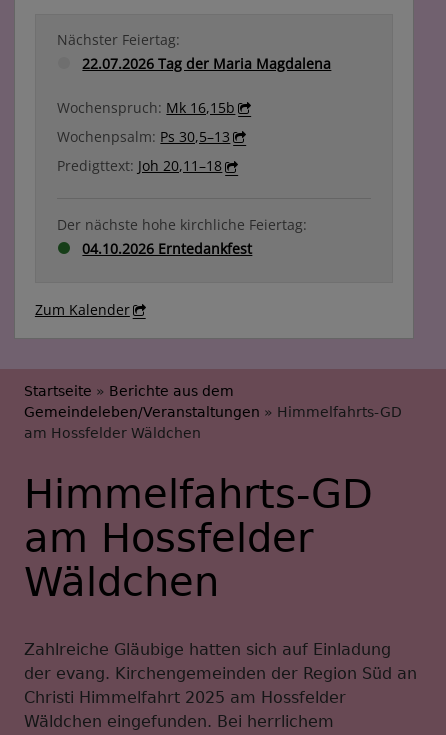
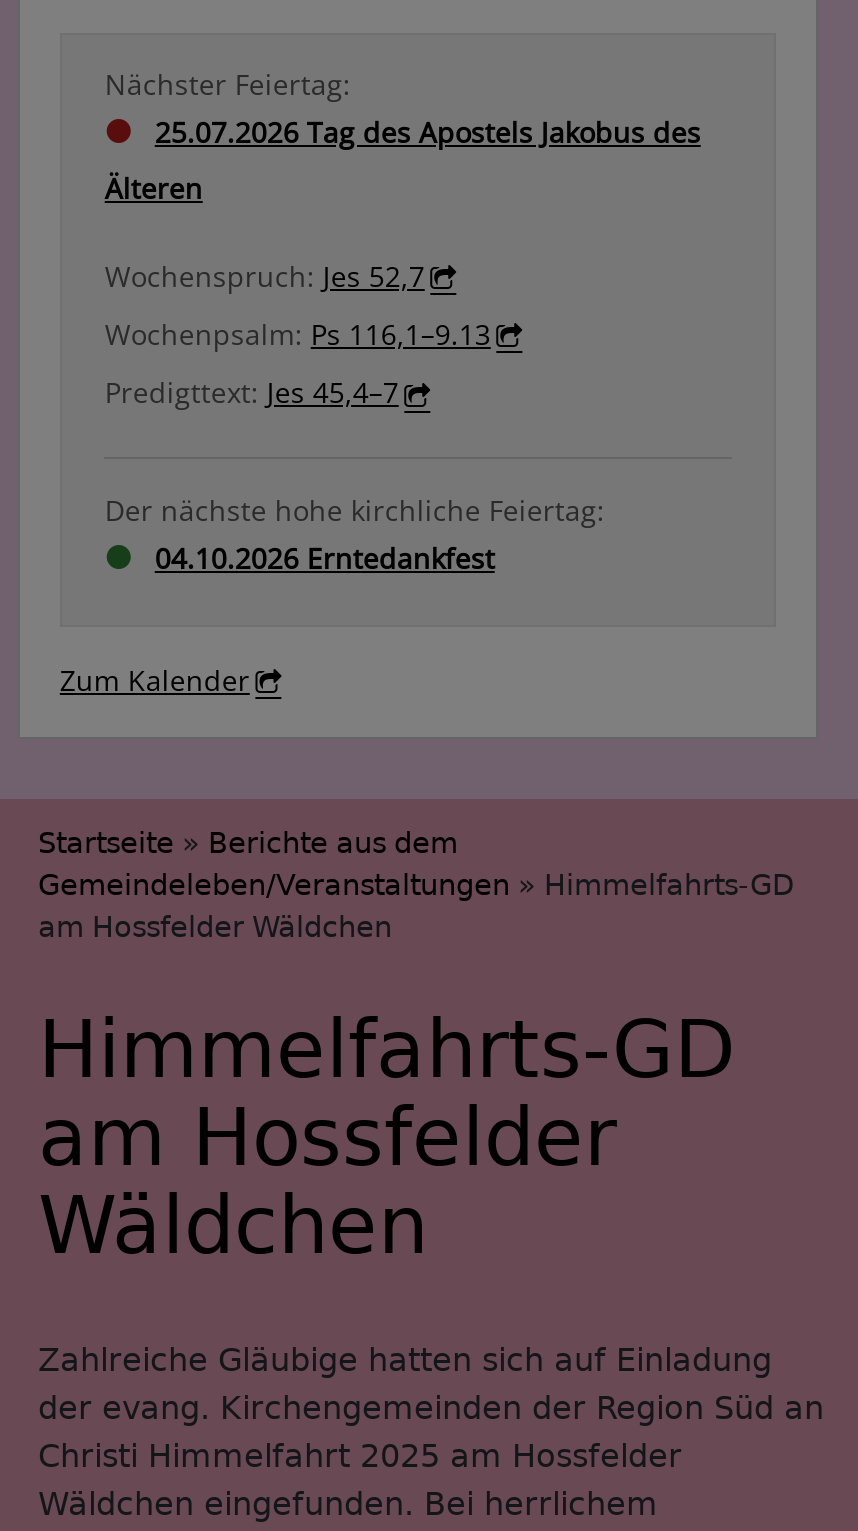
[57,54,331,175] 22.07.2026 Tag der Maria Magdalena | Wochenspruch: Mk 16,15b | Wochenpsalm: Ps 30,5–13 | Predigttext: Joh 20,11–18 -> [105,113,701,412] 25.07.2026 Tag des Apostels Jakobus des | Älteren | Wochenspruch: Jes 52,7 | Wochenpsalm: Ps 116,1–9.13 | Predigttext: Jes 45,4–7

